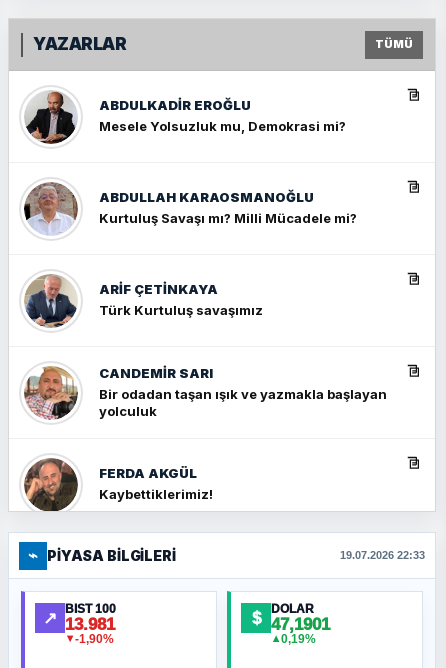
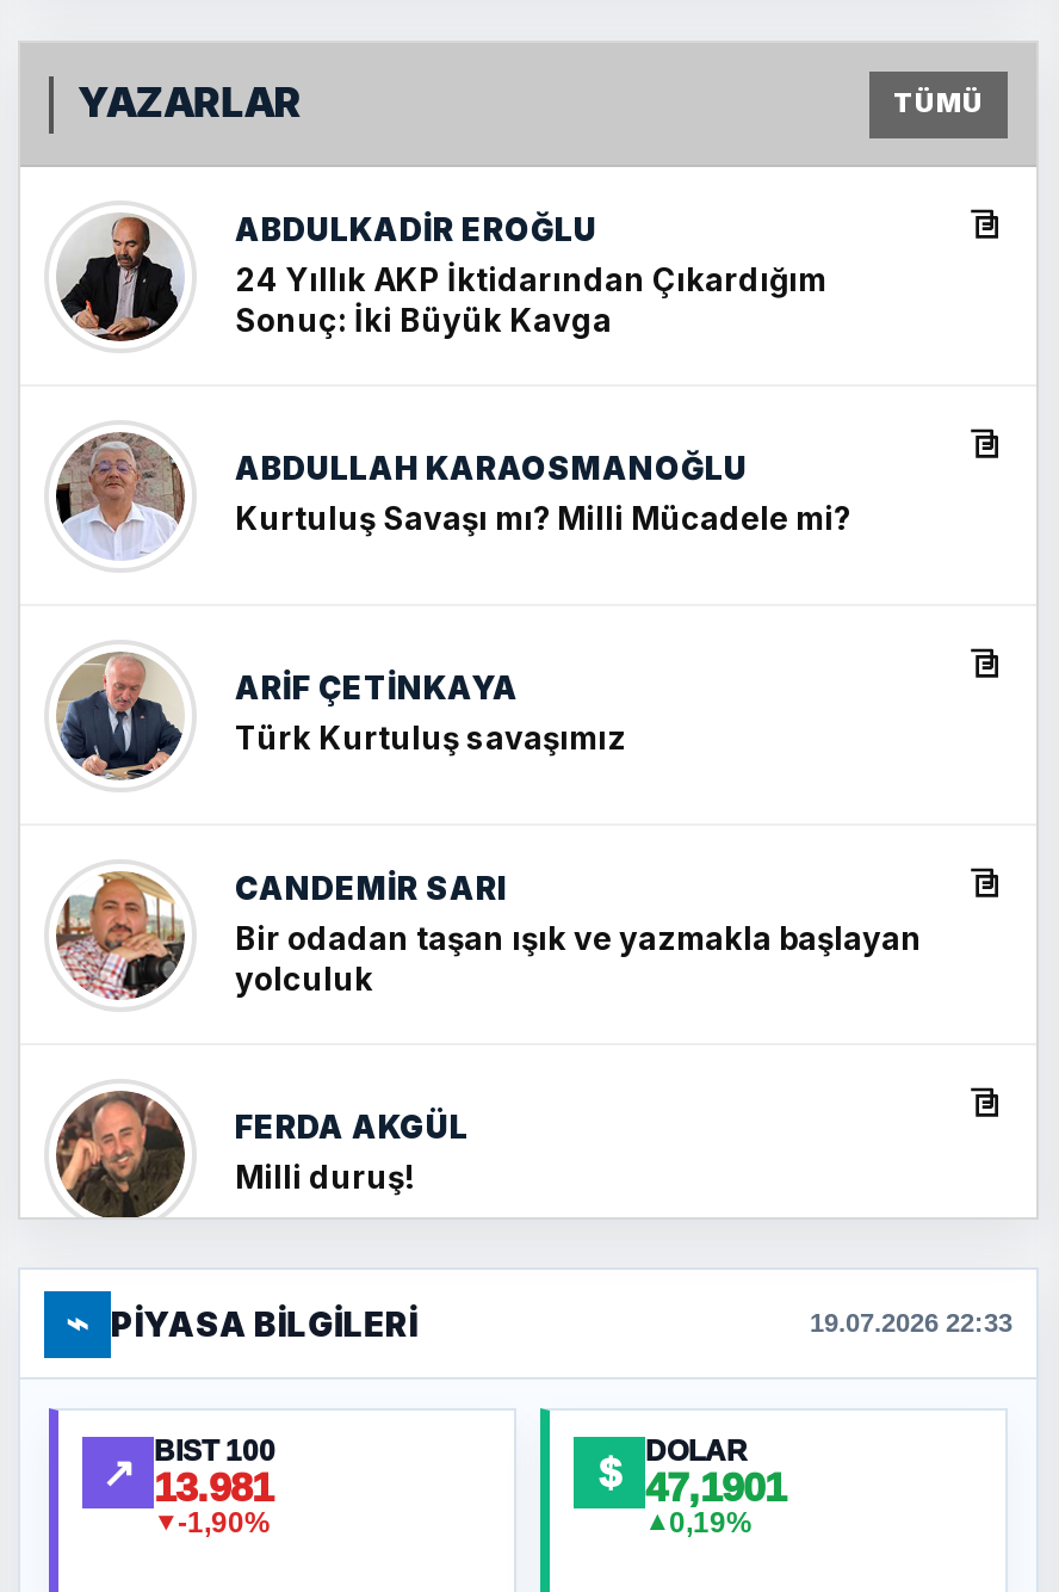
[99,118,346,134] Mesele Yolsuzluk mu, Demokrasi mi? -> [235,259,826,338] 24 Yıllık AKP İktidarından Çıkardığım | Sonuç: İki Büyük Kavga
[99,486,213,502] Kaybettiklerimiz! -> [235,1158,414,1196] Milli duruş!

